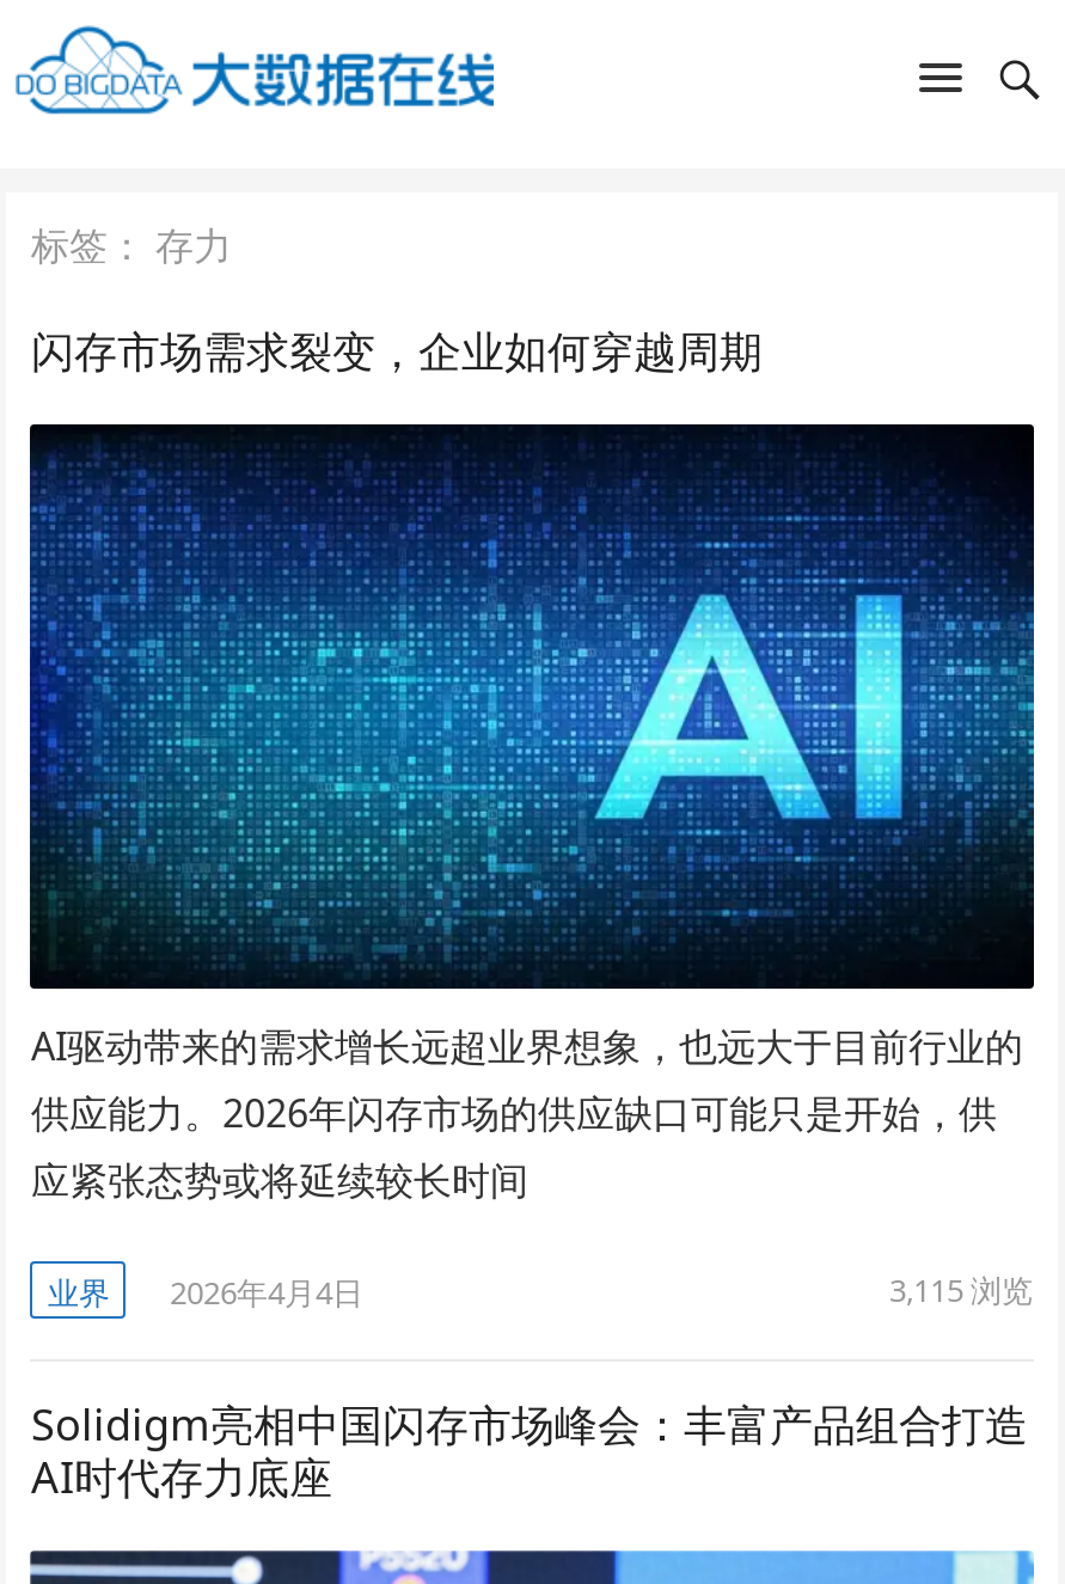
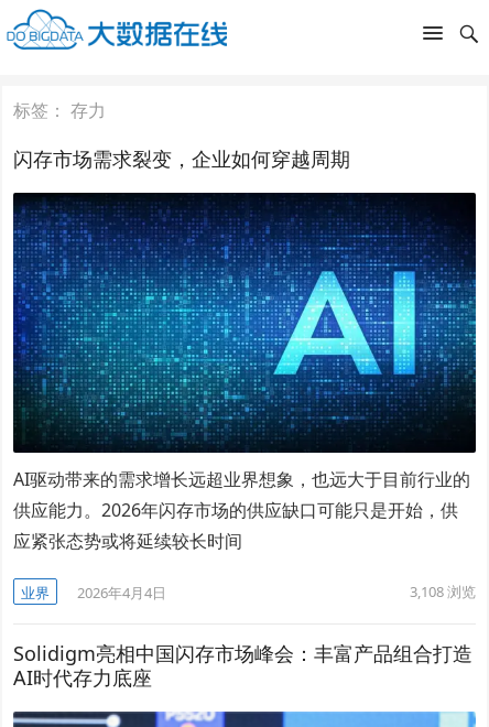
[889,1268,1033,1311] 3,115浏览 -> [409,581,475,601] 3,108浏览

